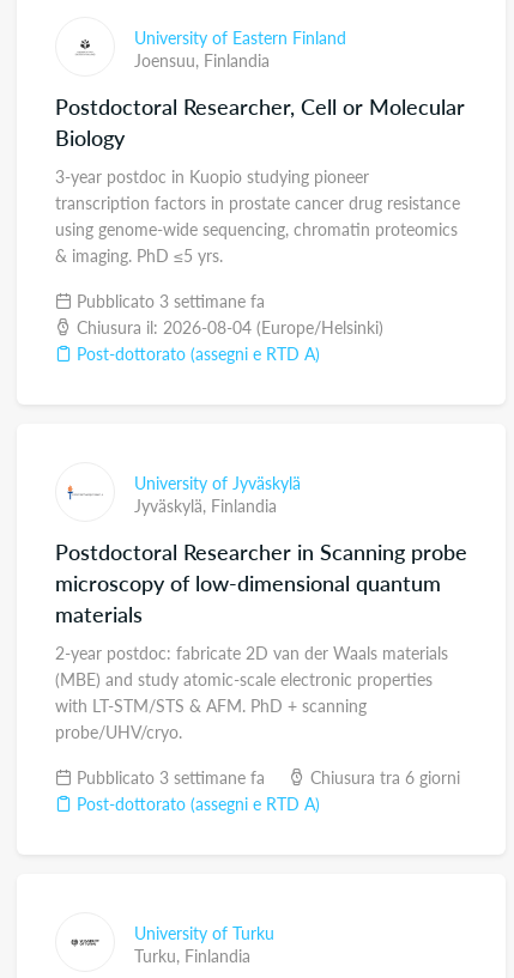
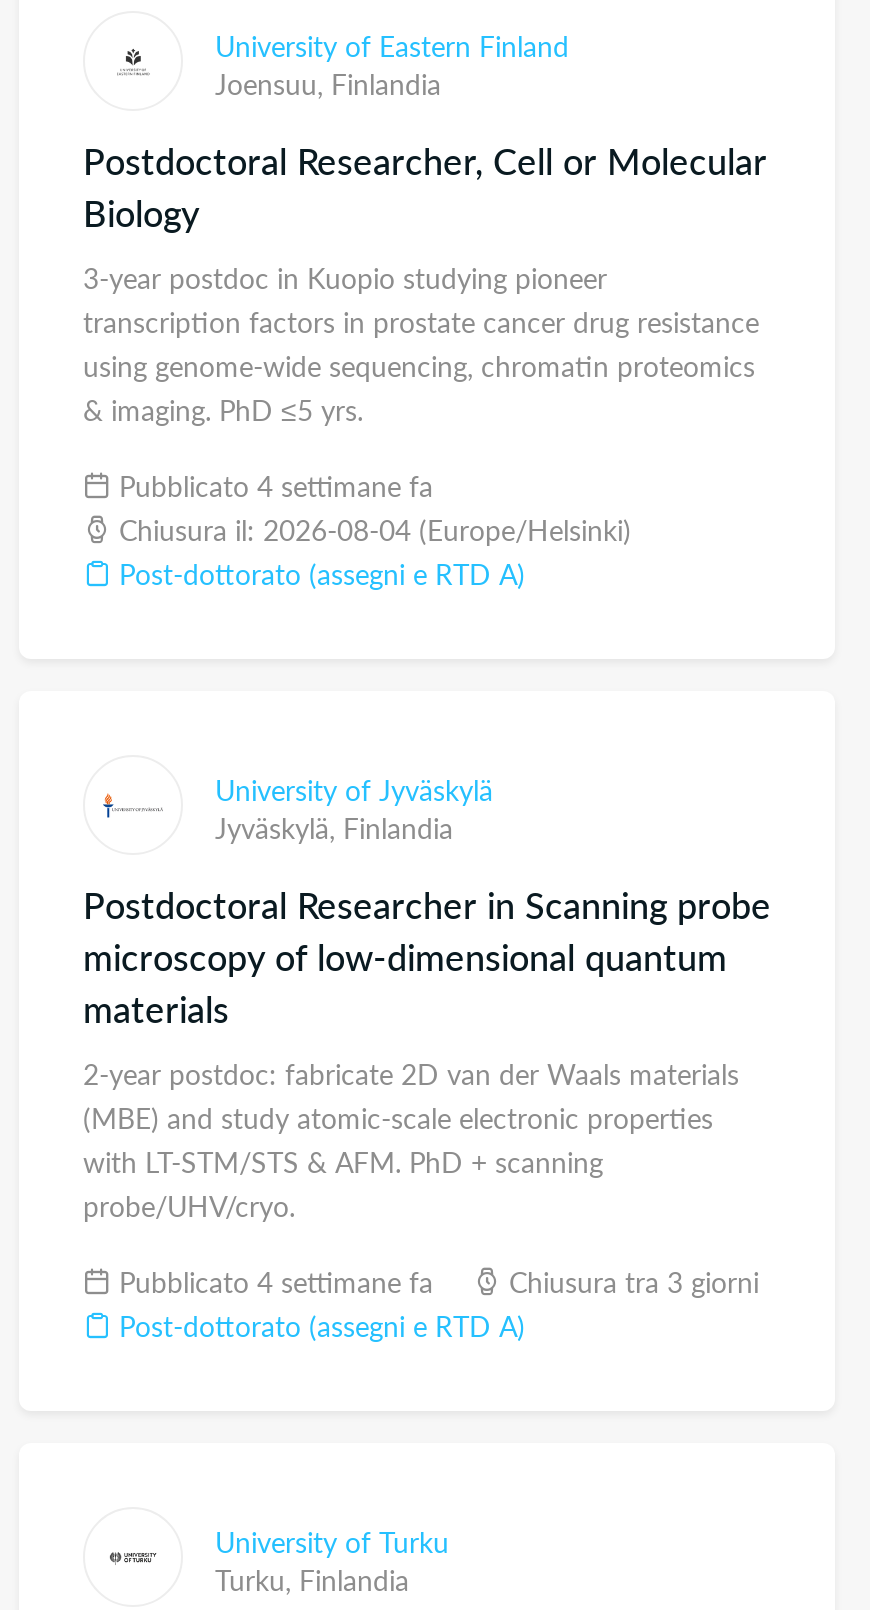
[72,288,265,312] Pubblicato 3 settimane fa -> [111,465,433,505] Pubblicato 4 settimane fa
[72,765,265,789] Pubblicato 3 settimane fa -> [111,1261,433,1301] Pubblicato 4 settimane fa
[306,765,460,789] Chiusura tra 6 giorni -> [501,1261,759,1301] Chiusura tra 3 giorni

